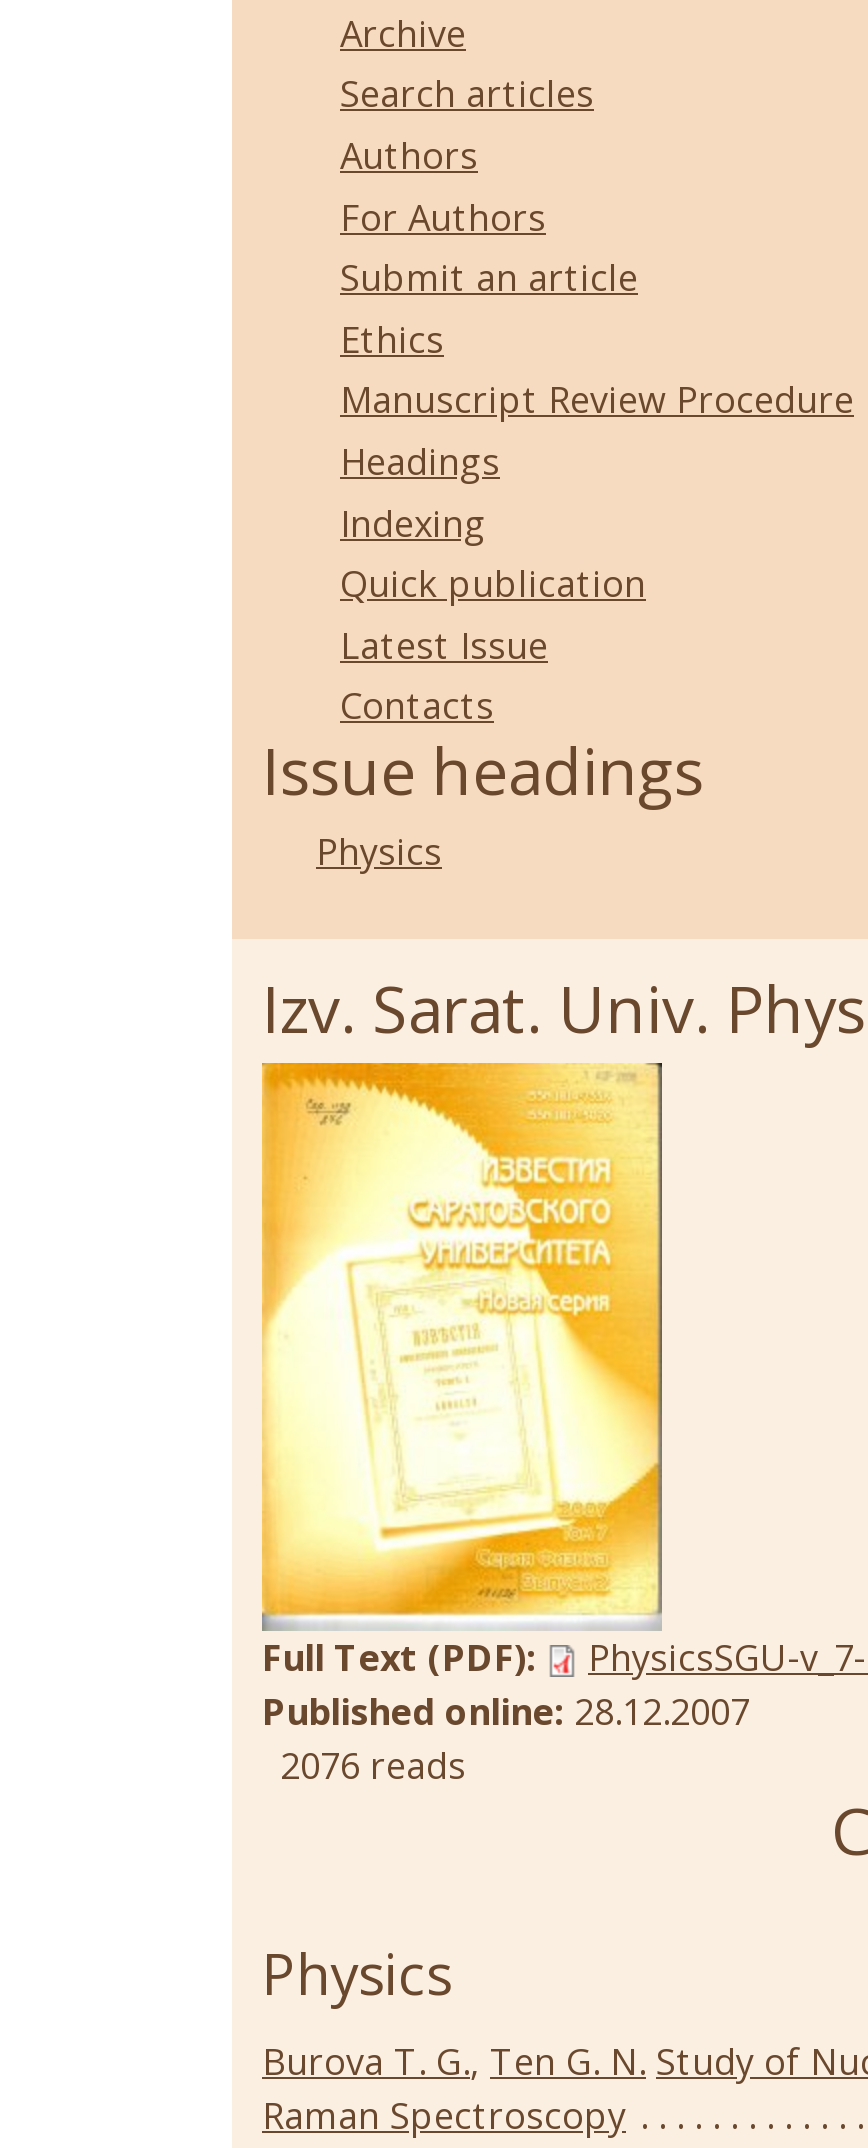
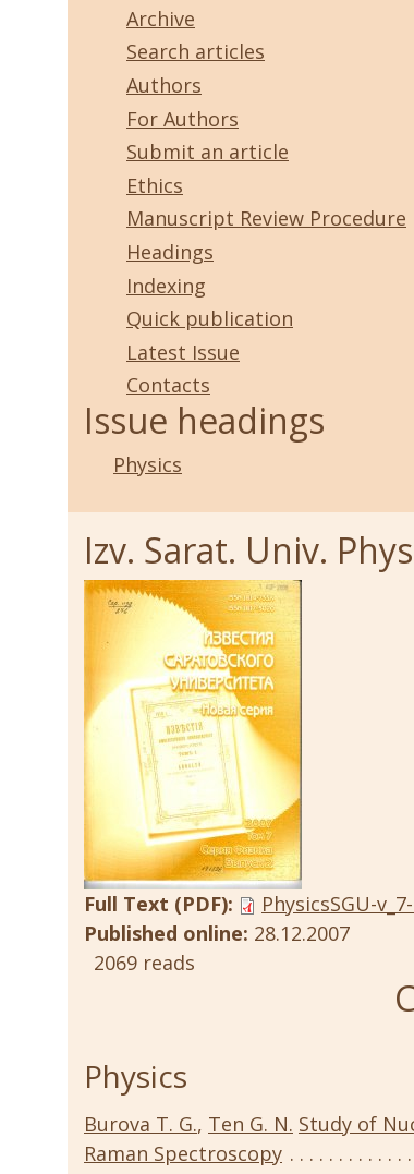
[280,1741,466,1789] 2076 reads -> [94,949,195,975] 2069 reads

